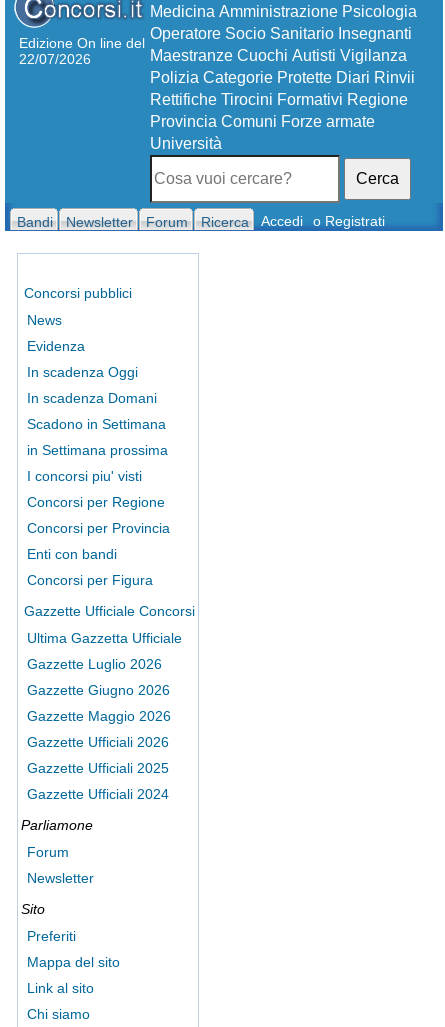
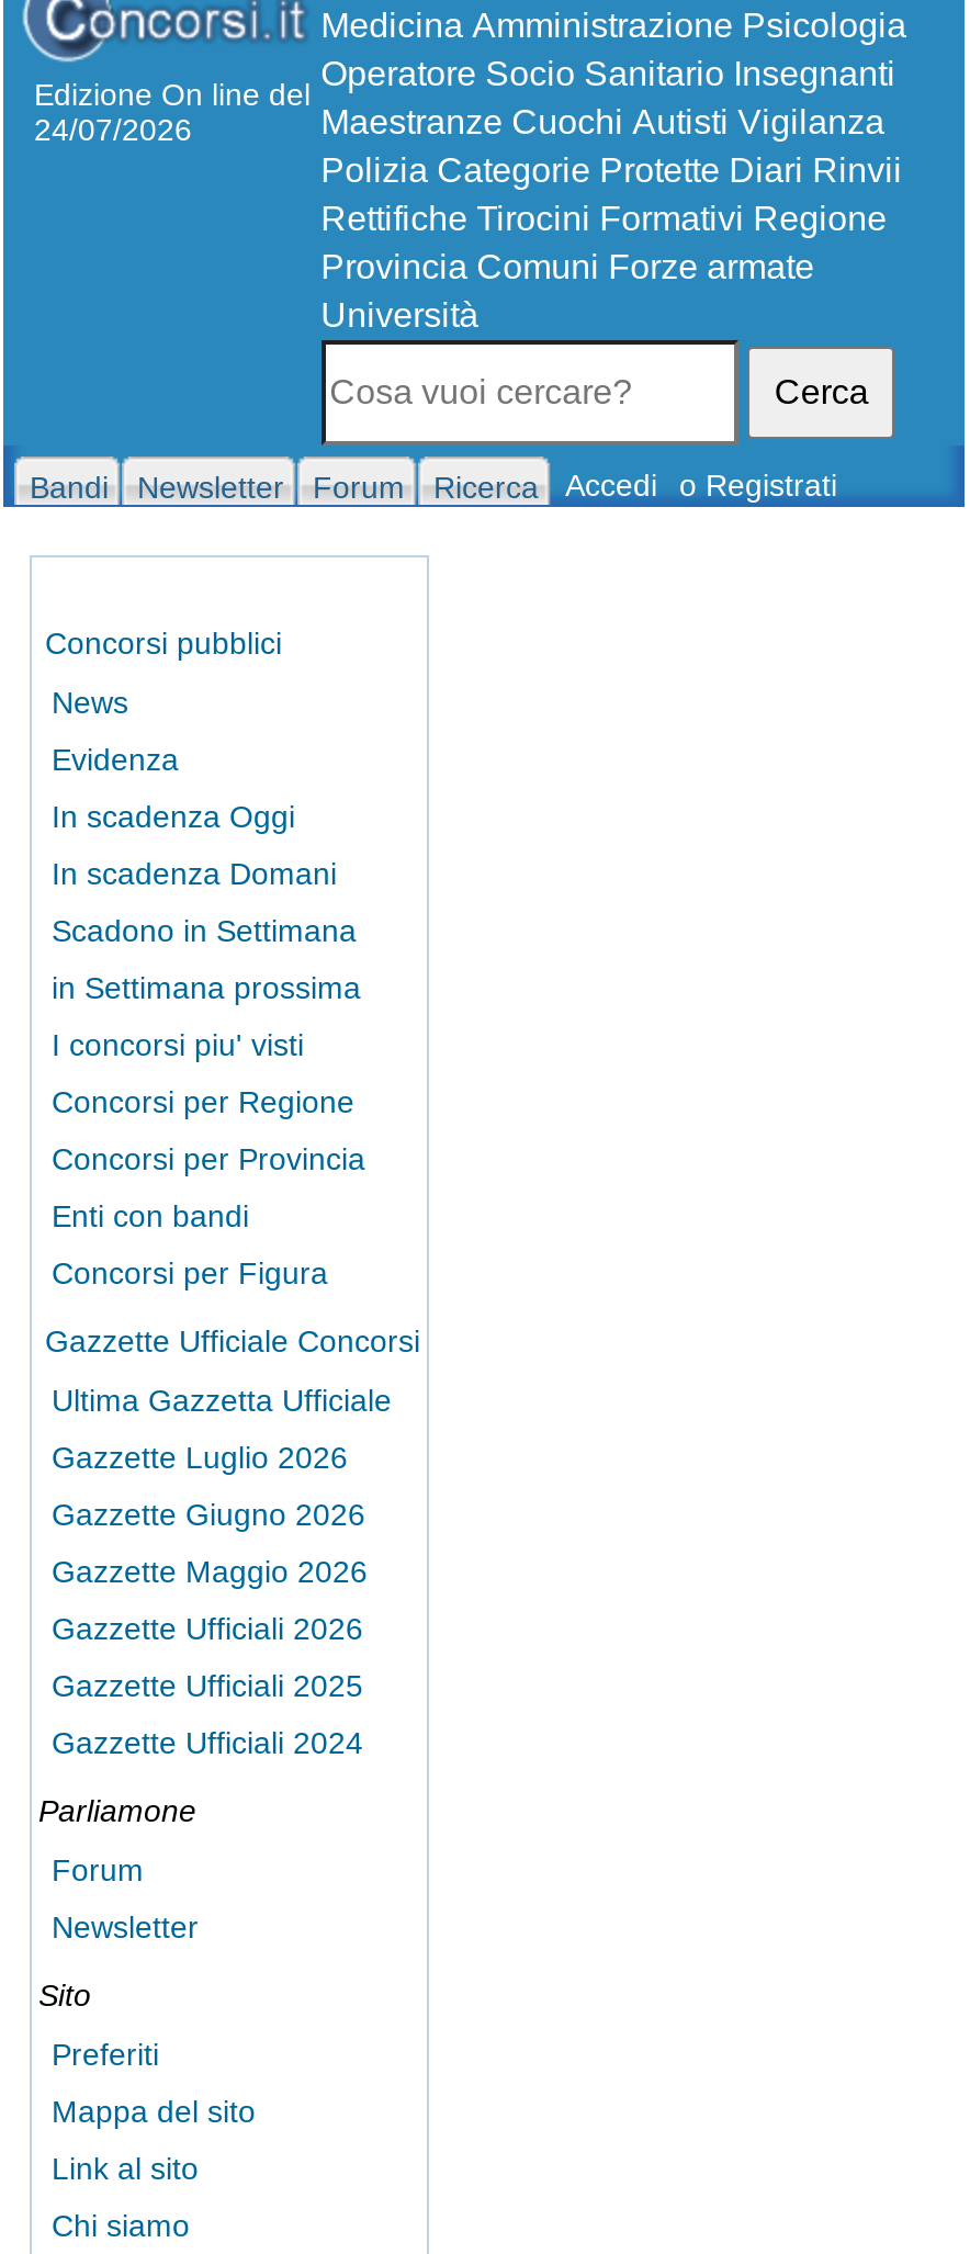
[19,51,91,67] 22/07/2026 -> [34,112,192,147] 24/07/2026

